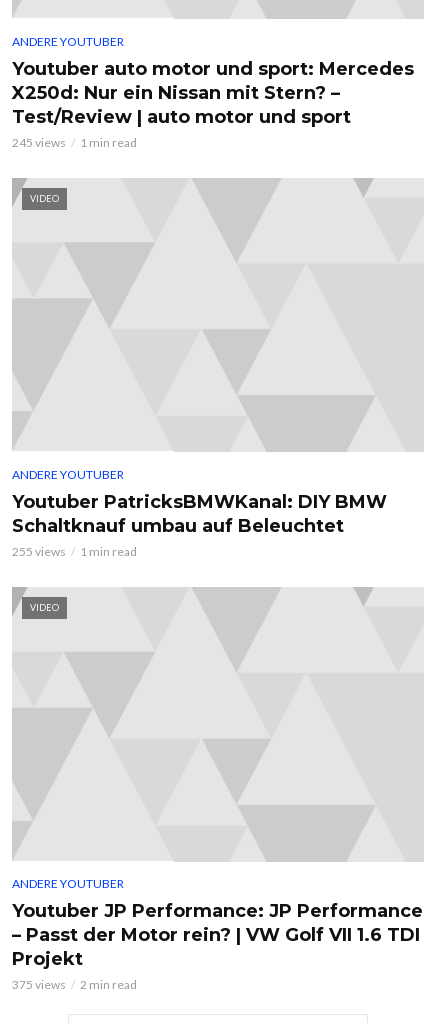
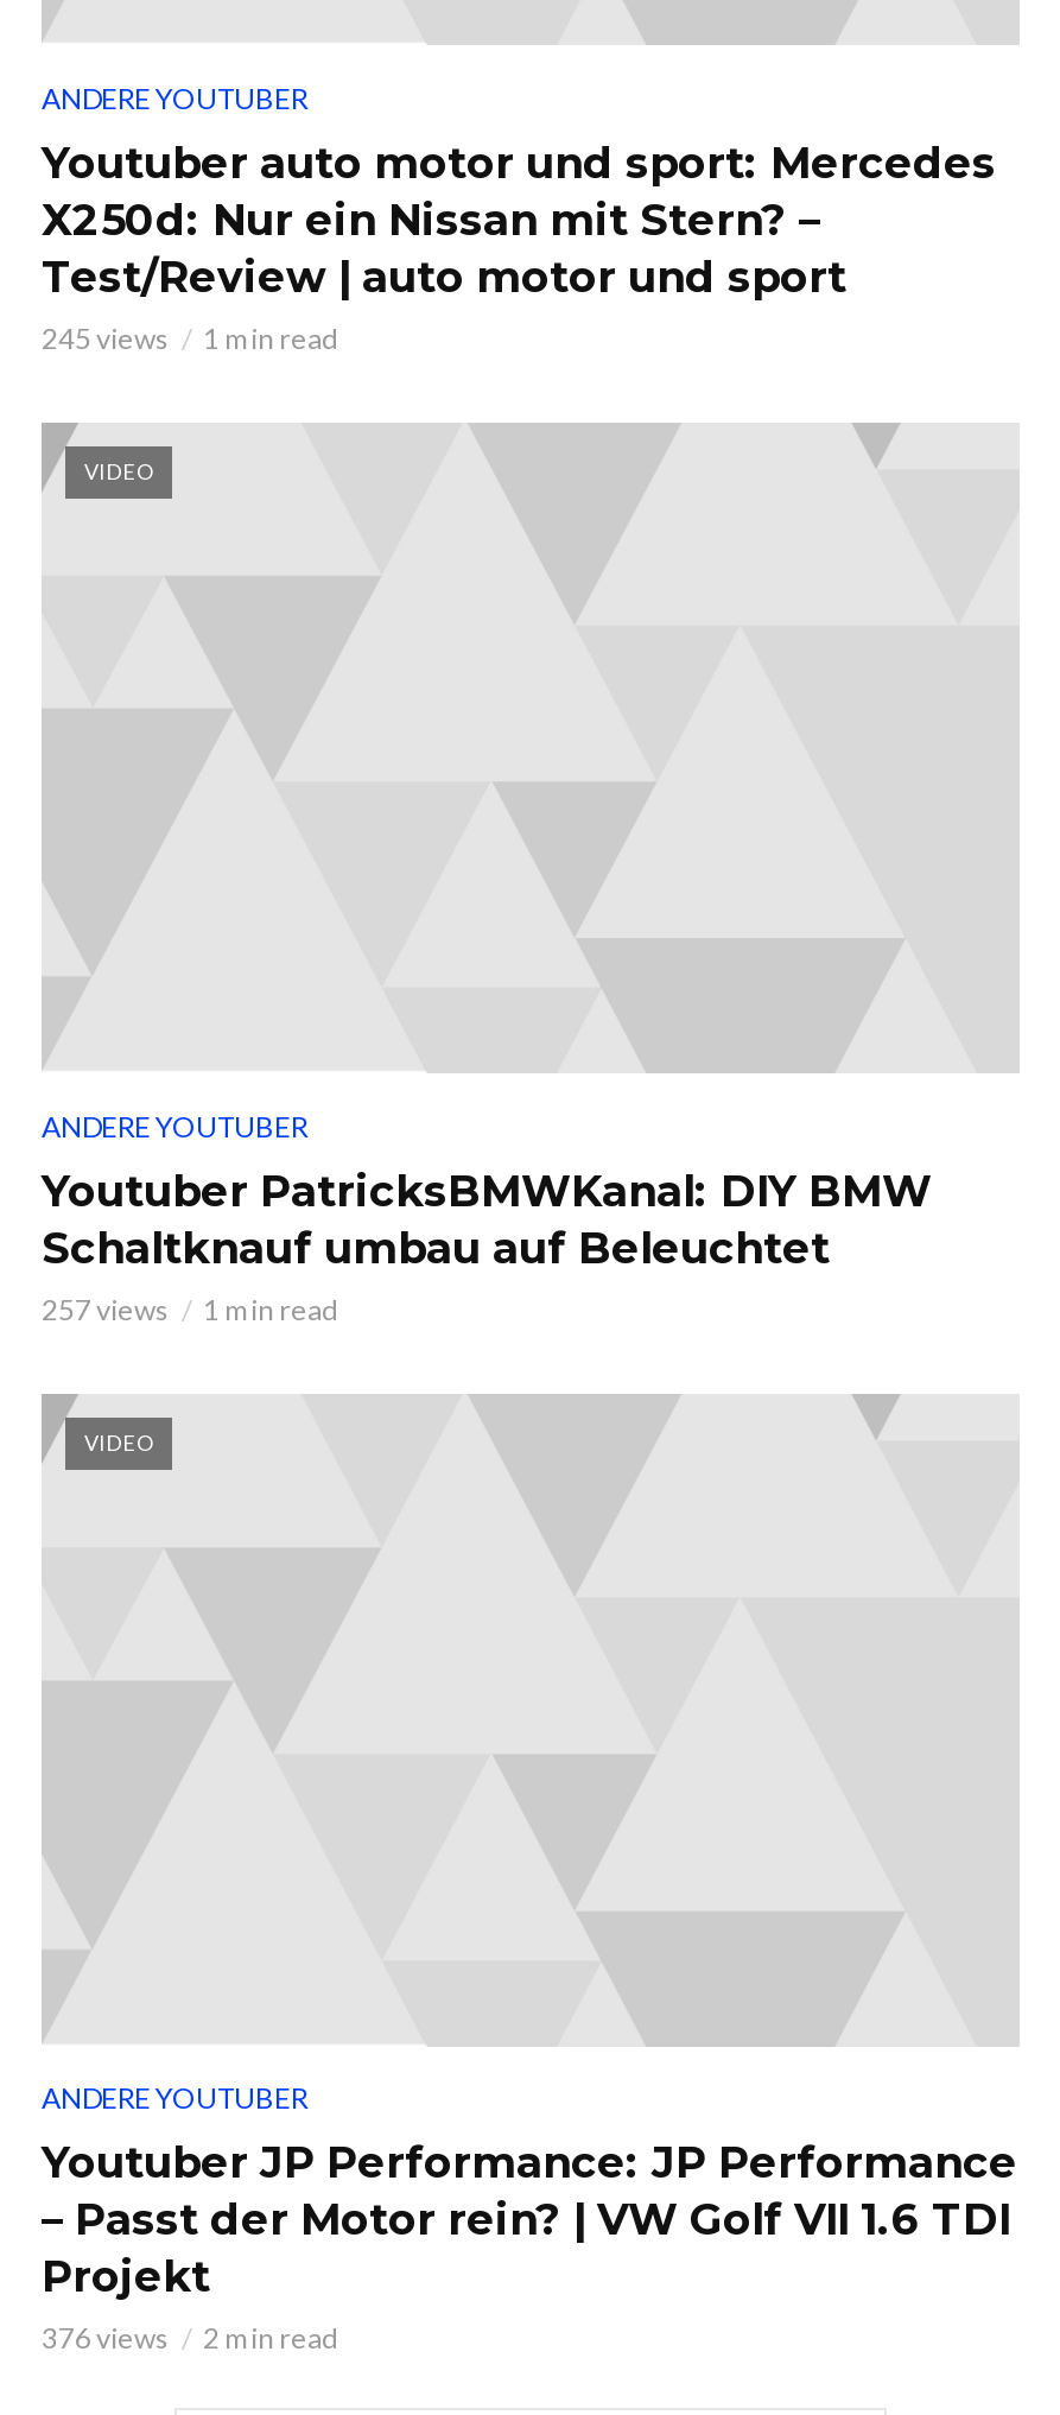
[12,544,137,559] 255 views 1 min read -> [42,1292,338,1327] 257 views 1 min read
[12,977,137,992] 375 views 2 min read -> [42,2320,338,2356] 376 views 2 min read

